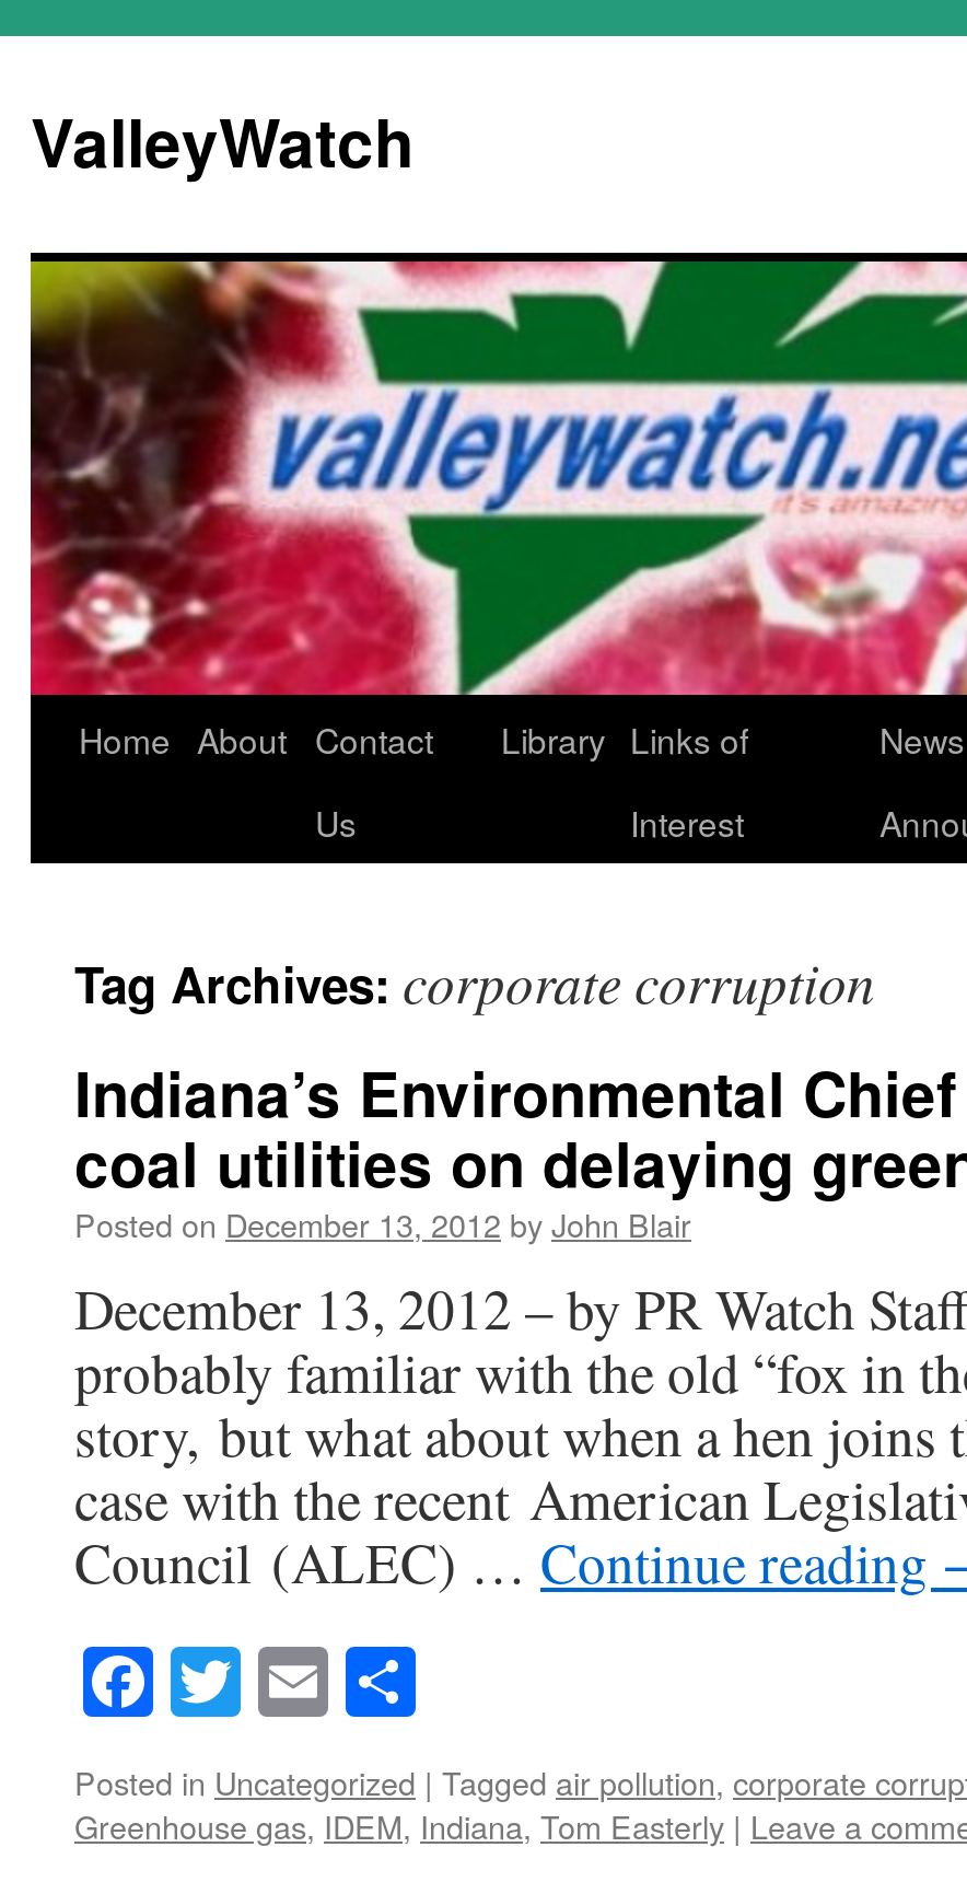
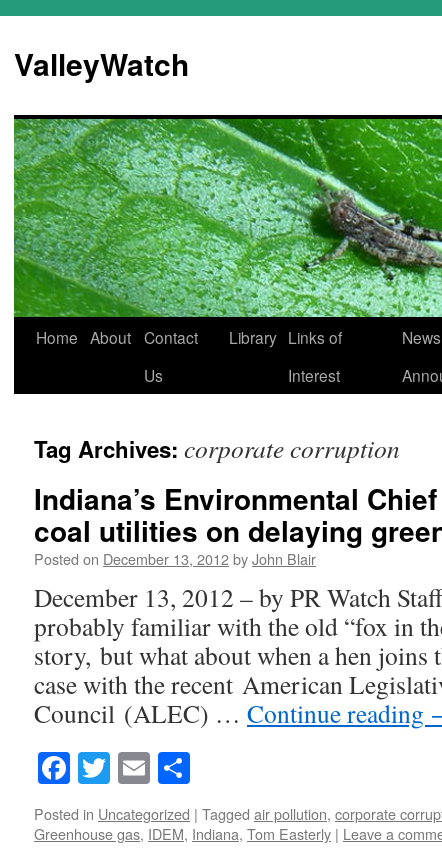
[28,259,960,697] [image] -> [13,118,439,318] [image]

